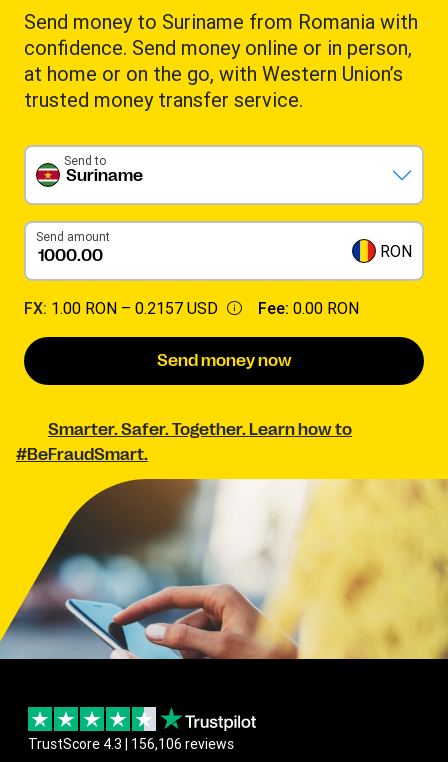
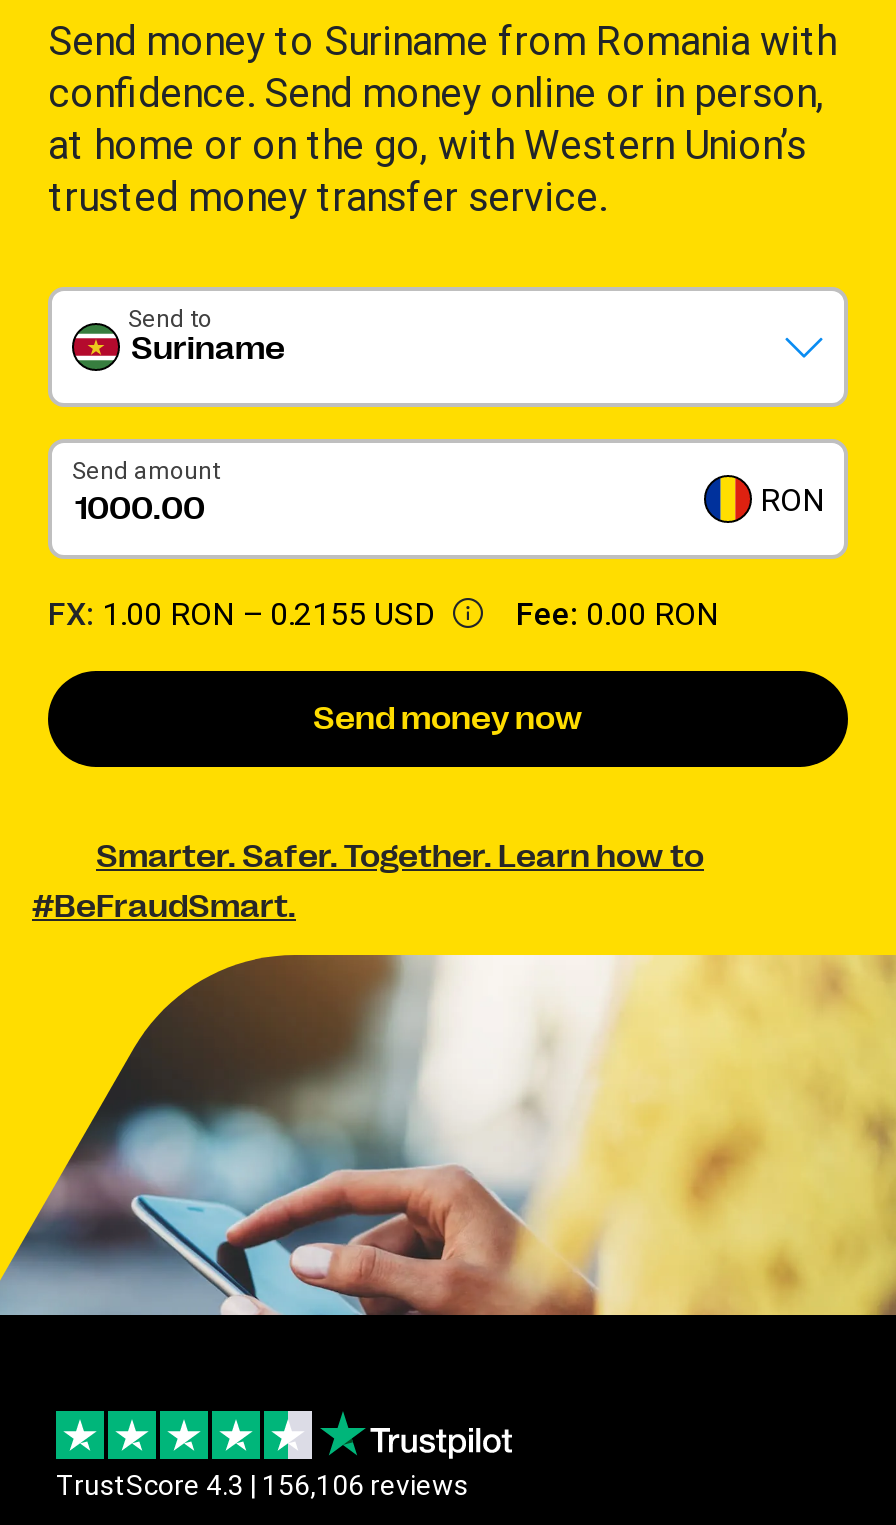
[24,298,359,318] FX: 1.00 RON – 0.2157 USD Fee: 0.00 RON -> [48,593,718,633] FX: 1.00 RON – 0.2155 USD Fee: 0.00 RON

